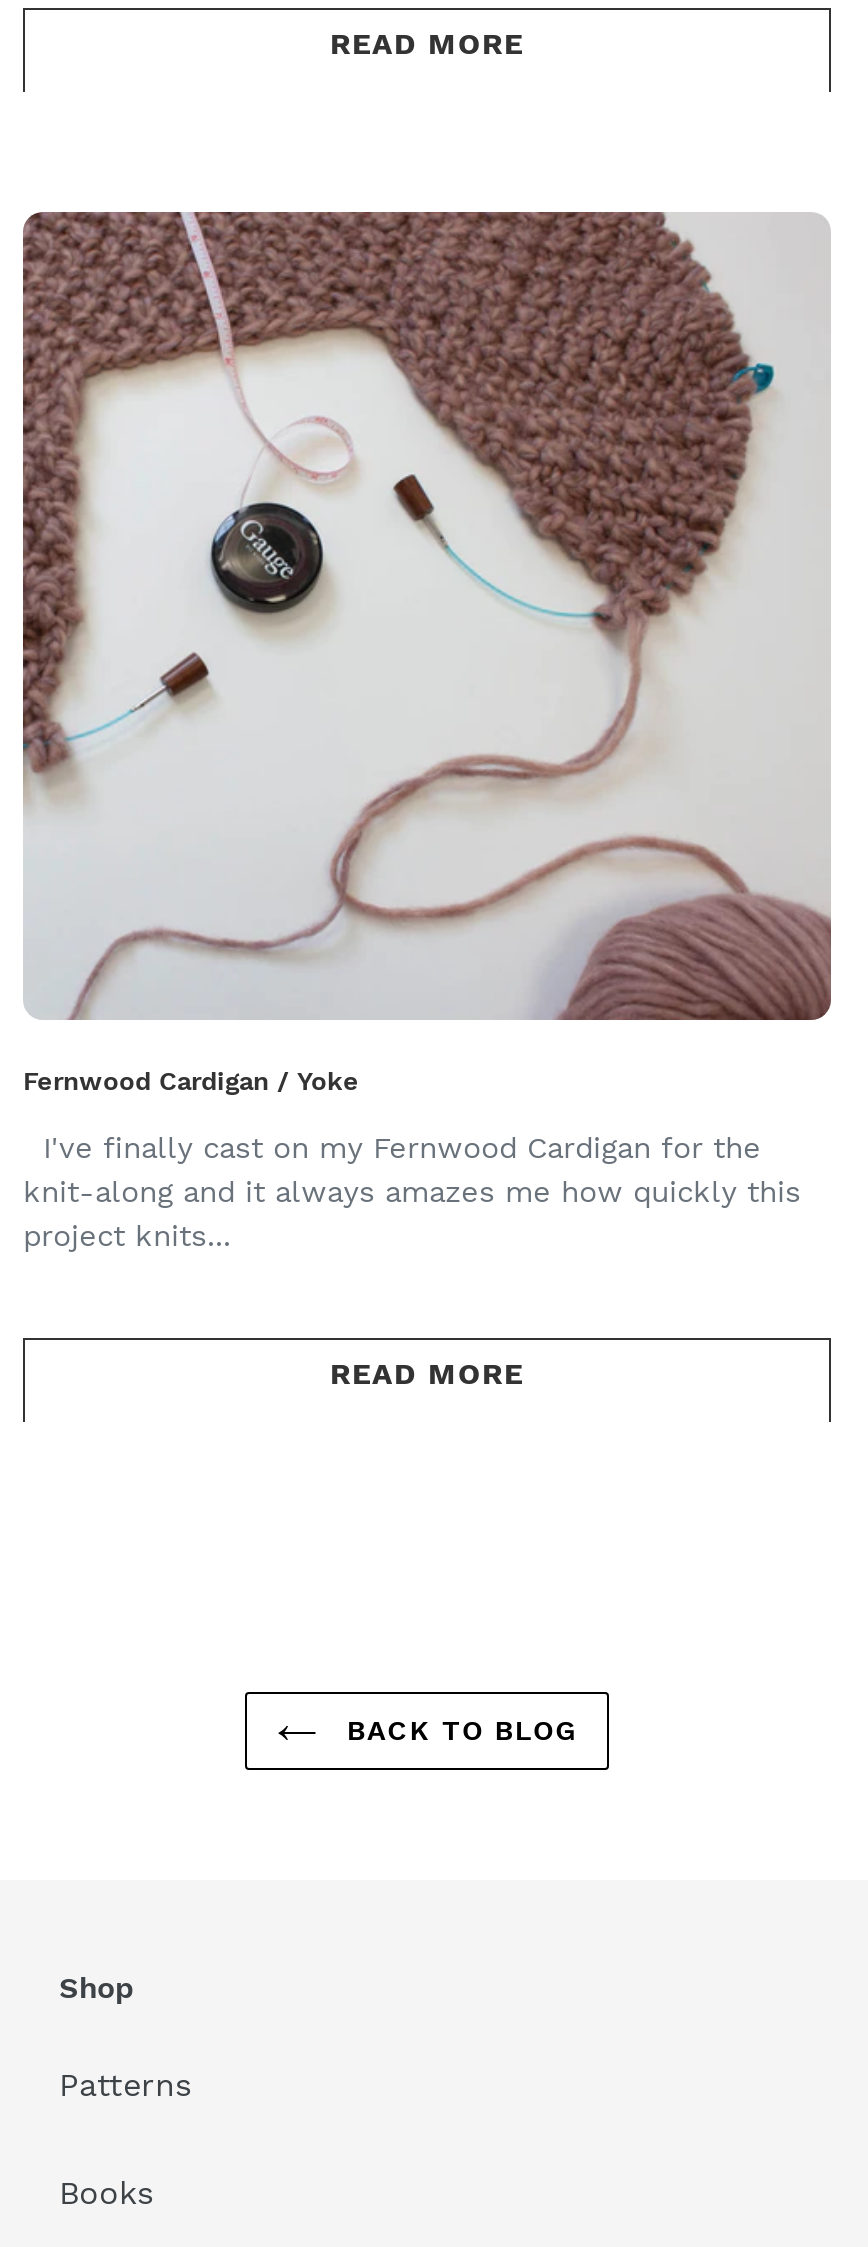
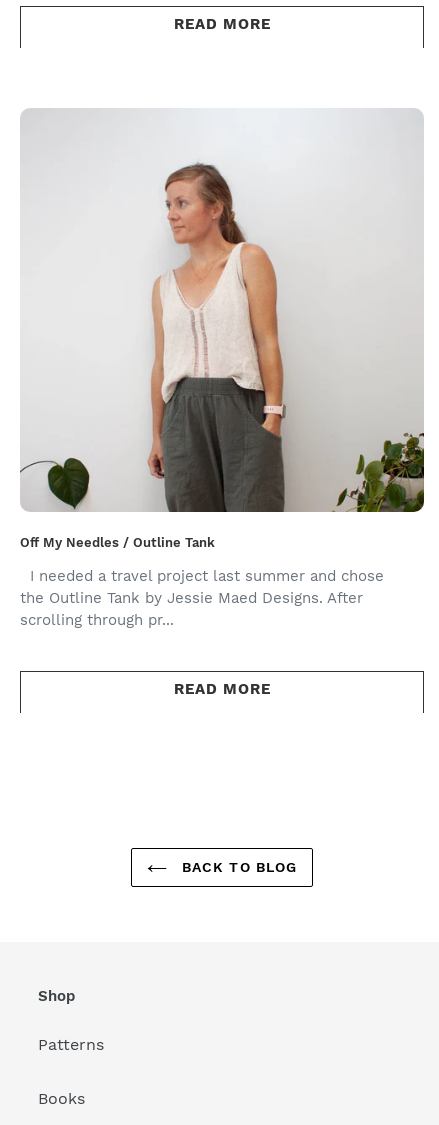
[21,210,833,1096] [image] | Fernwood Cardigan / Yoke -> [20,108,425,550] [image] | Off My Needles / Outline Tank
[23,1130,801,1254] I've finally cast on my Fernwood Cardigan for the | knit-along and it always amazes me how quickly this | project knits... -> [20,567,384,629] I needed a travel project last summer and chose | the Outline Tank by Jessie Maed Designs. After | scrolling through pr...

